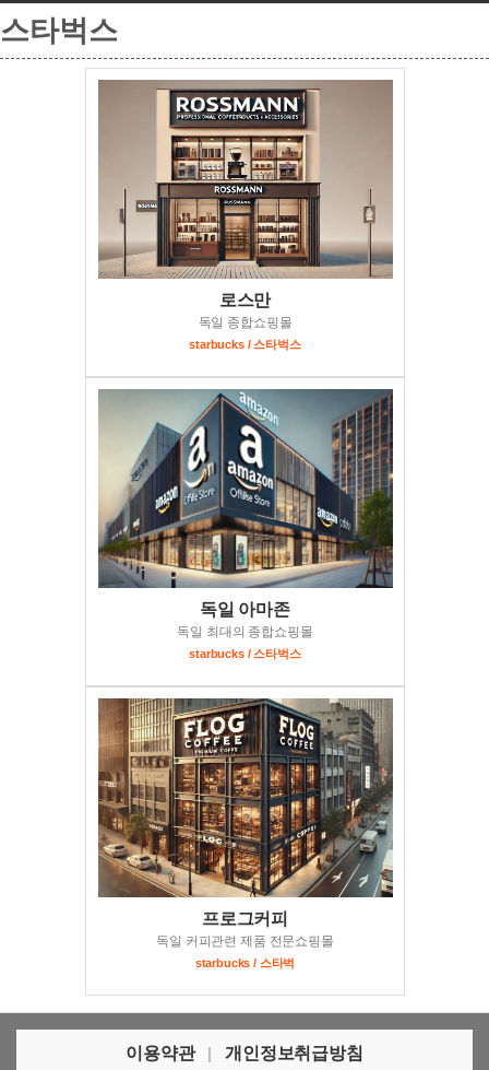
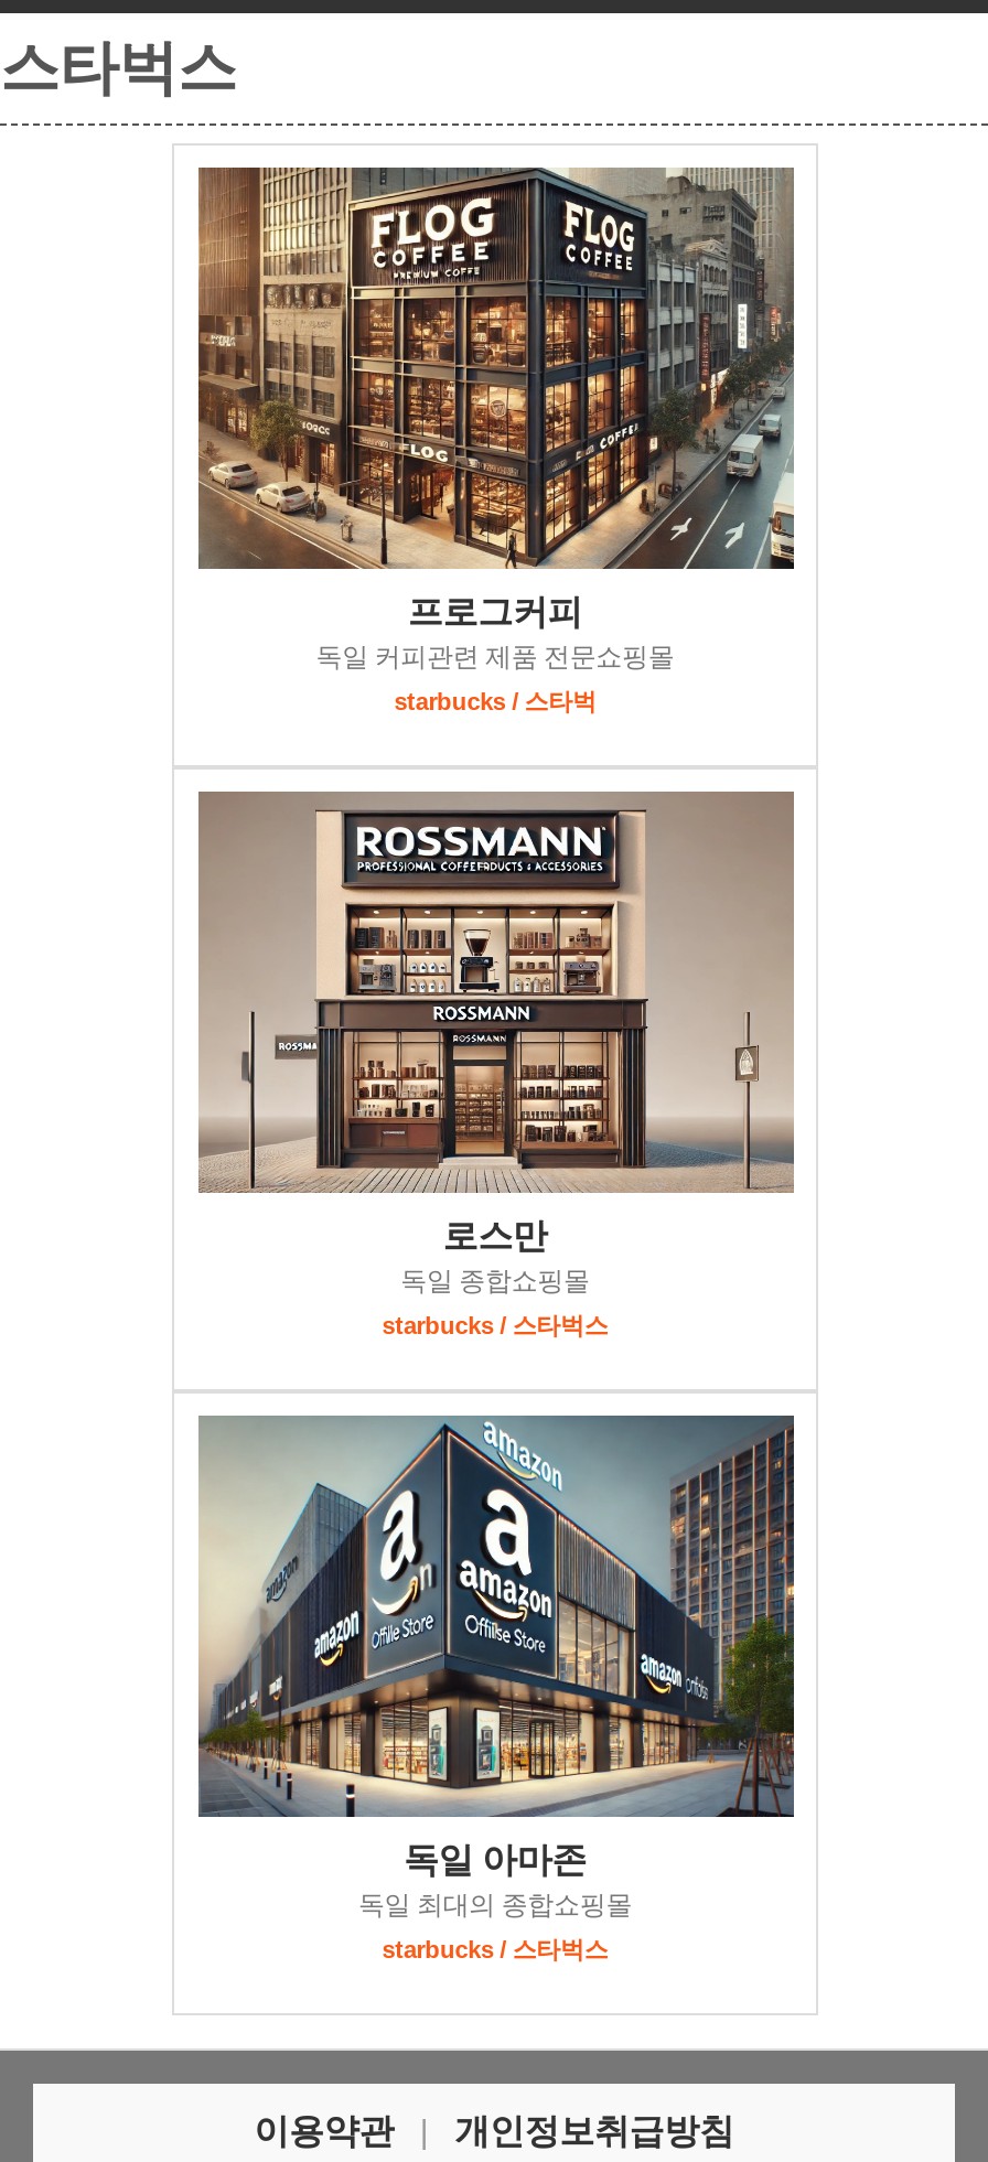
moved [97,82,395,660] -> [196,796,798,1962]: [image] | 로스만 | 독일 종합쇼핑몰 | starbucks / 스타벅스 | 독일 아마존 | 독일 최대의 종합쇼핑몰 | starbucks / 스타벅스
moved [98,697,394,969] -> [198,165,794,714]: [image] | 프로그커피 | 독일 커피관련 제품 전문쇼핑몰 | starbucks / 스타벅

